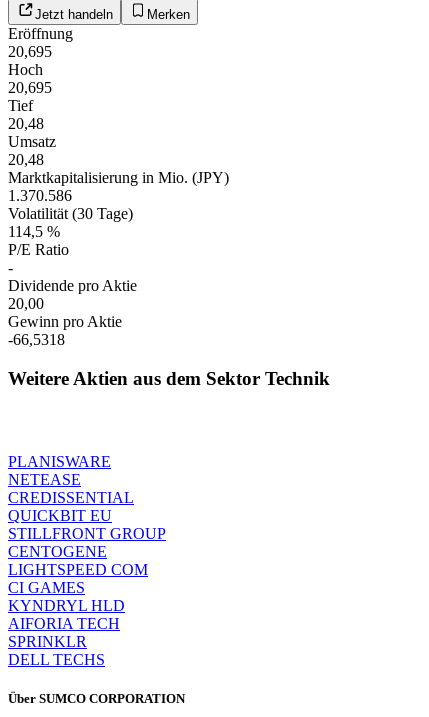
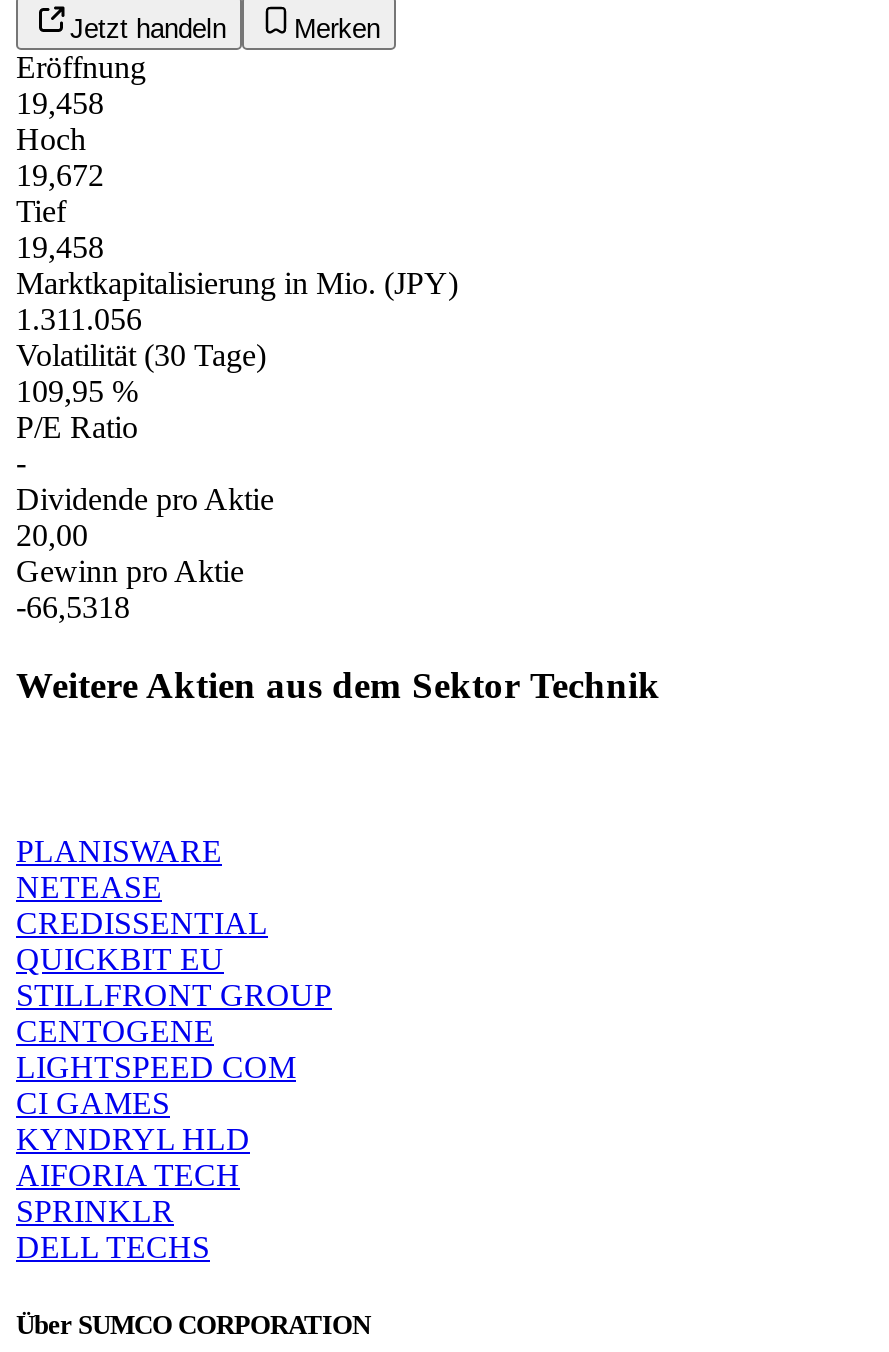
[8,43,52,60] 20,695 -> [16,86,104,120] 19,458
[8,79,52,96] 20,695 -> [16,158,104,192] 19,672
[8,115,56,168] 20,48 | Umsatz | 20,48 -> [16,230,104,264] 19,458
[8,187,72,204] 1.370.586 -> [16,302,142,336] 1.311.056
[8,223,60,240] 114,5 % -> [16,374,138,408] 109,95 %

